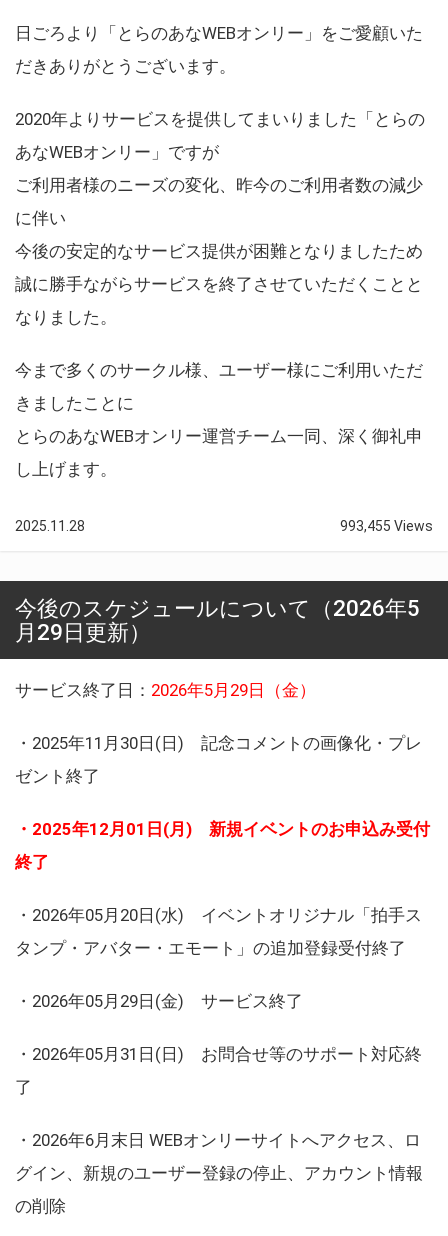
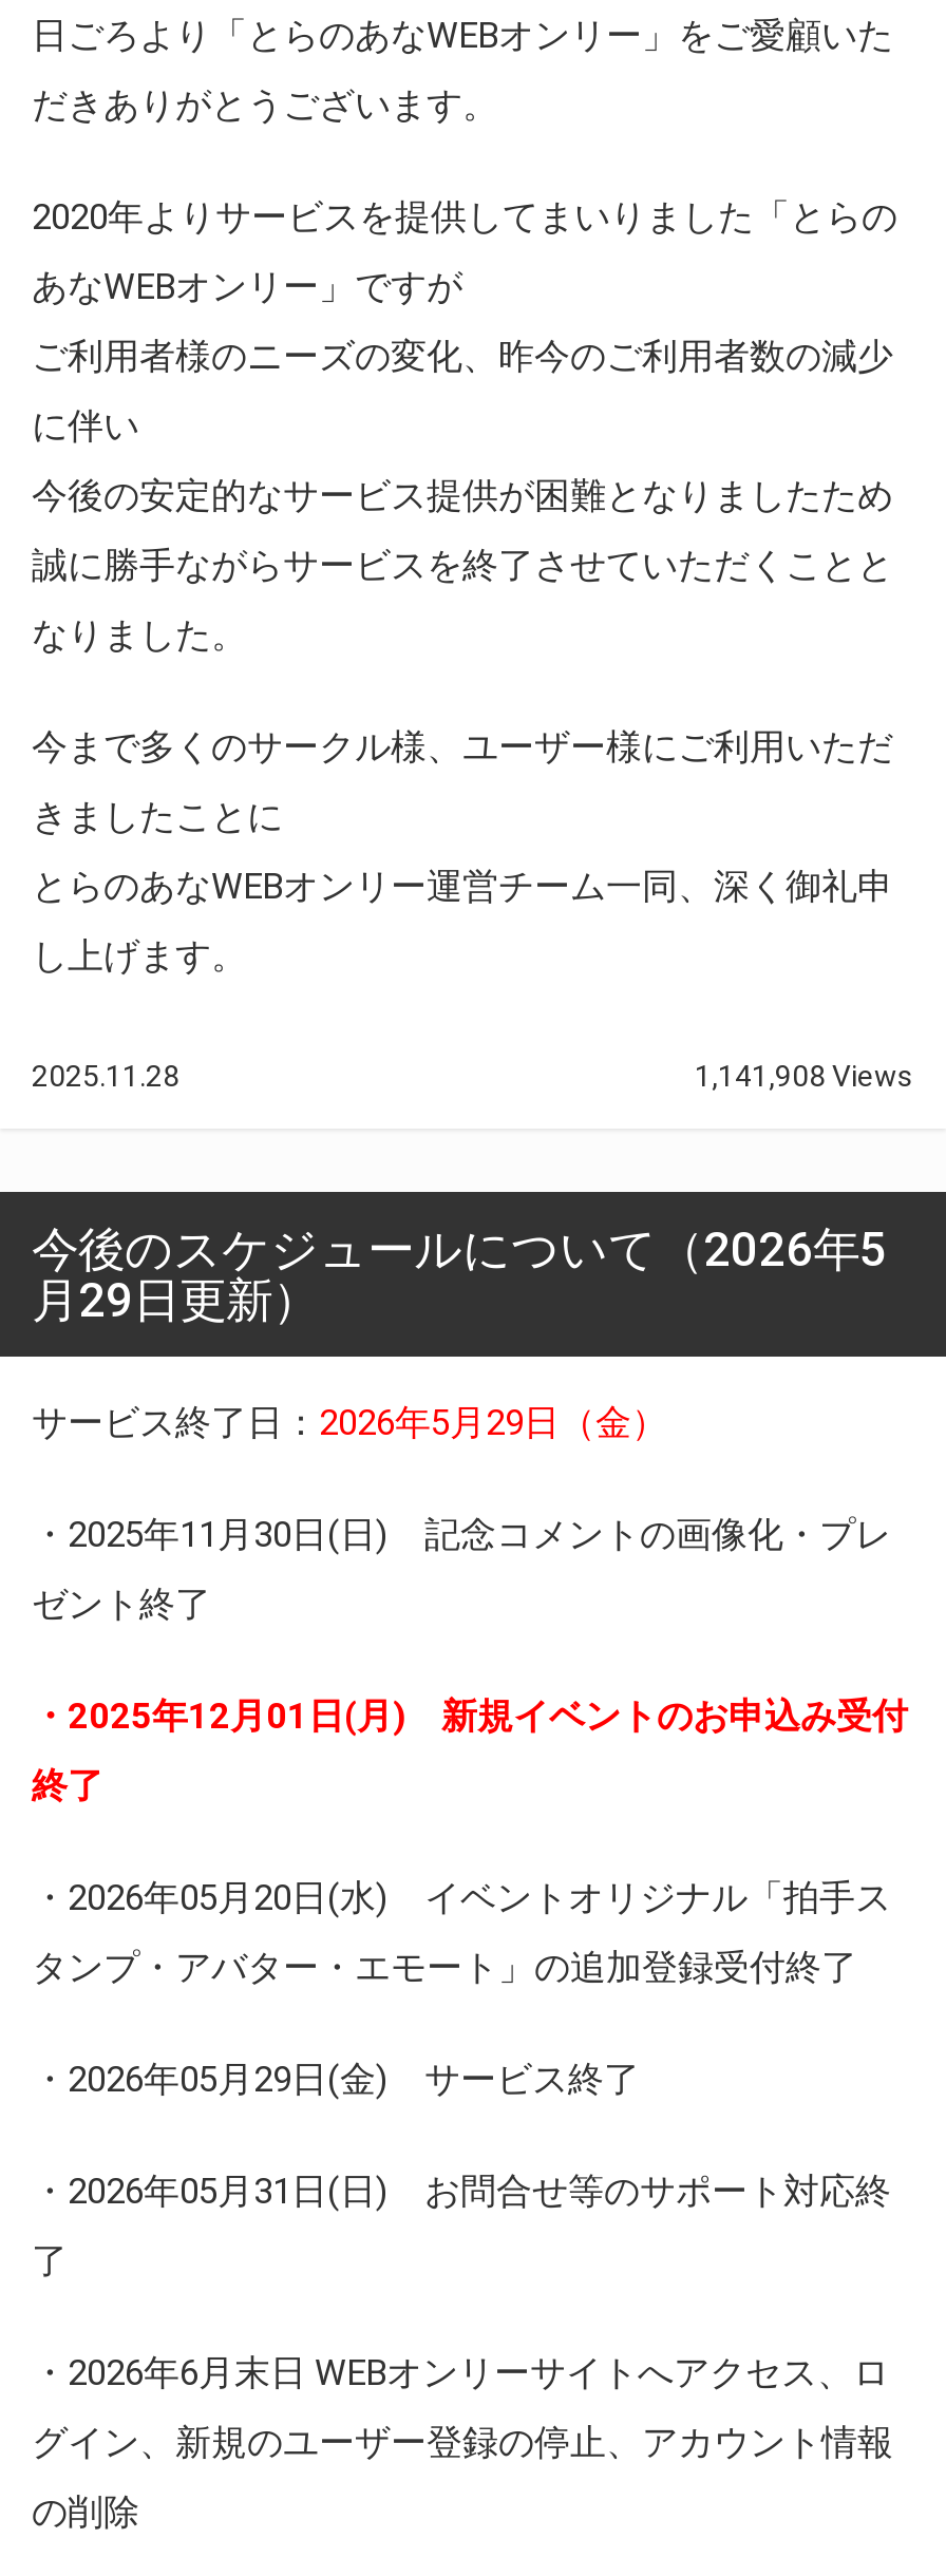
[340,518,433,534] 993,455 Views -> [695,1058,914,1092] 1,141,908 Views

